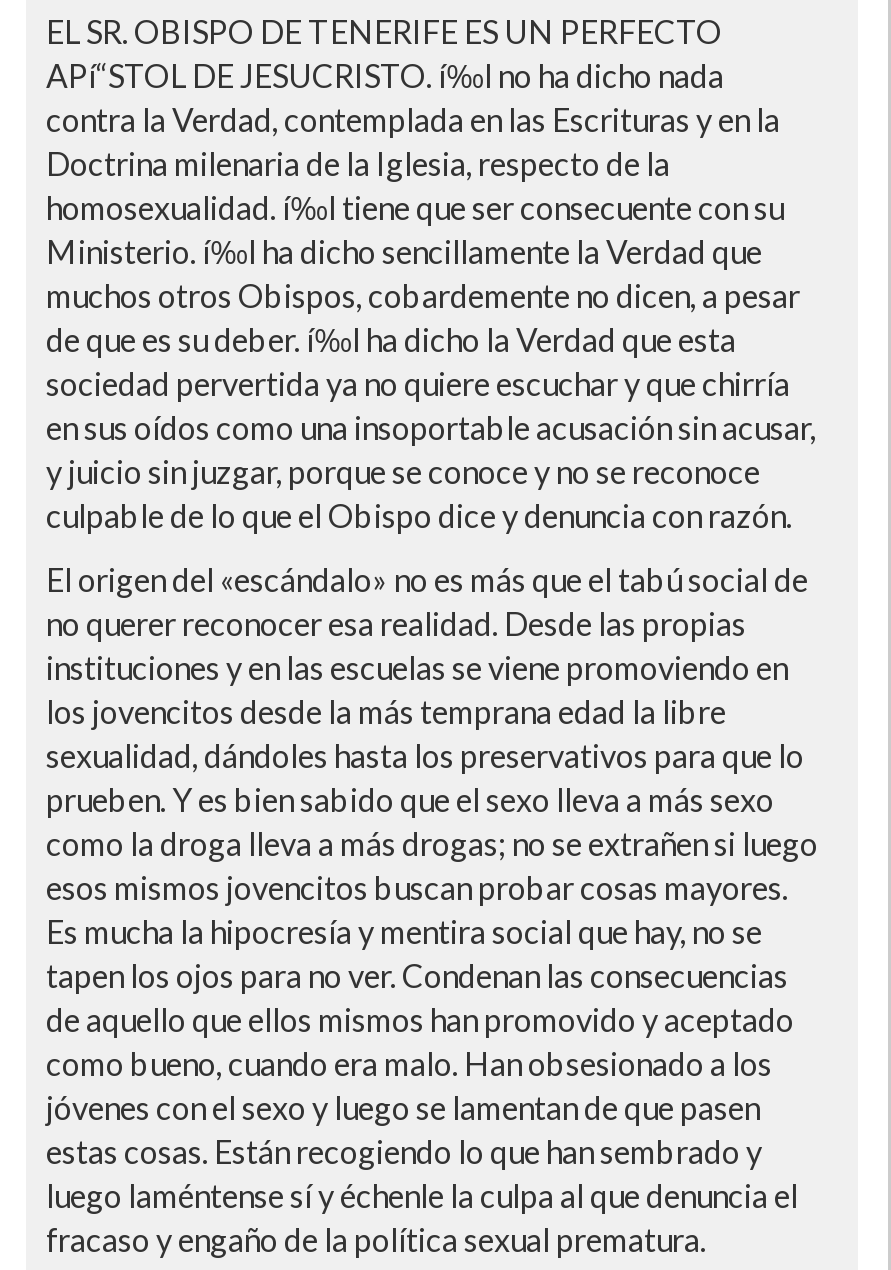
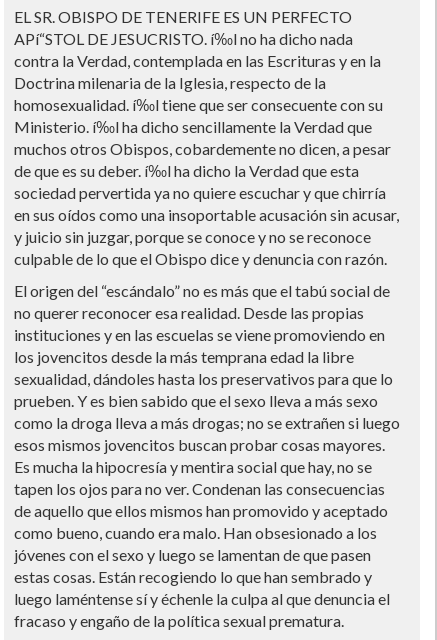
[46,560,808,598] El origen del «escándalo» no es más que el tabú social de -> [14,281,390,300] El origen del “escándalo” no es más que el tabú social de

